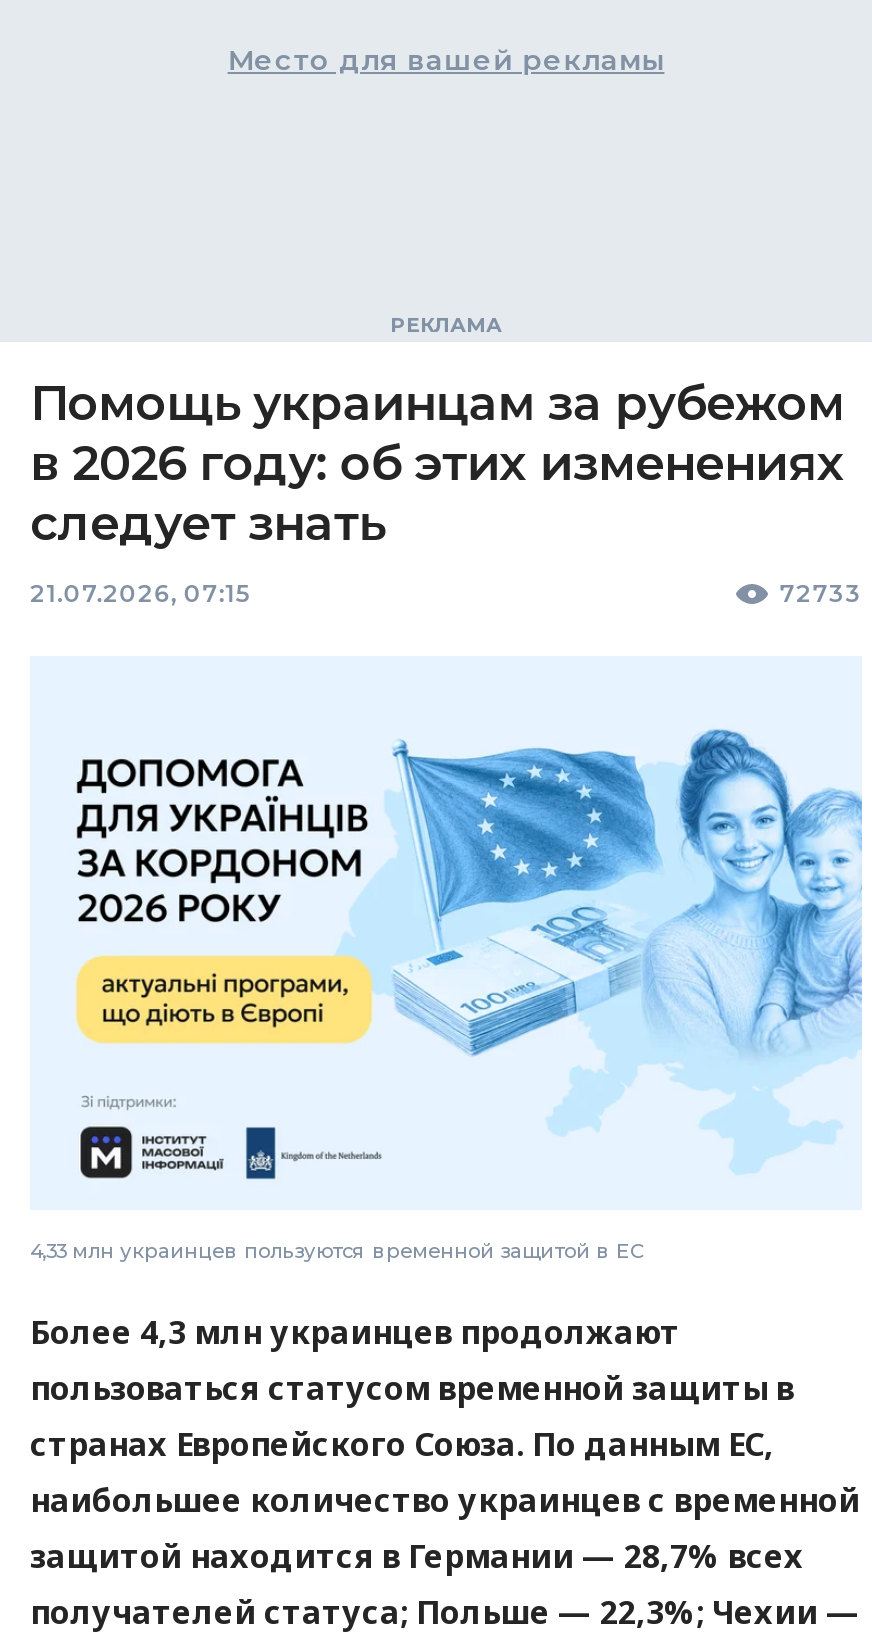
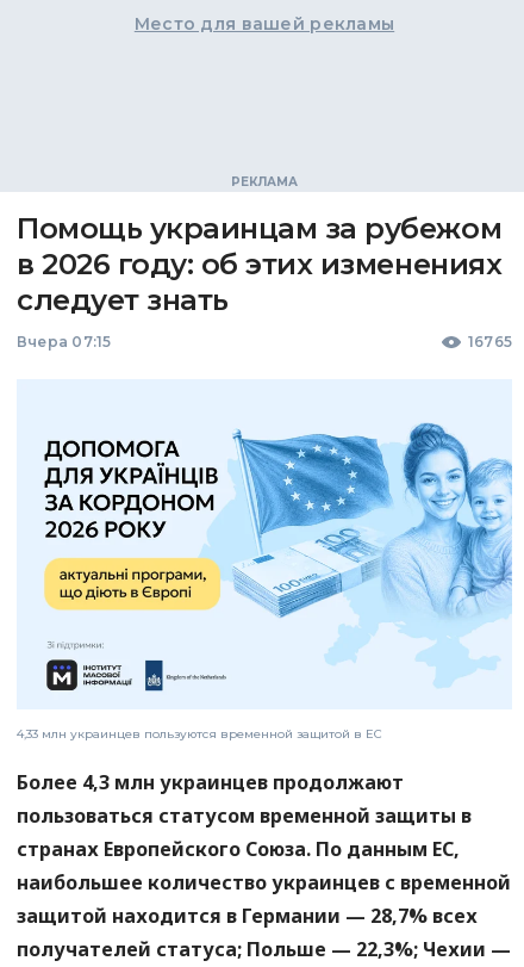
[30,578,862,608] 21.07.2026, 07:15 | 72733 -> [17,333,512,351] Вчера 07:15 | 16765

